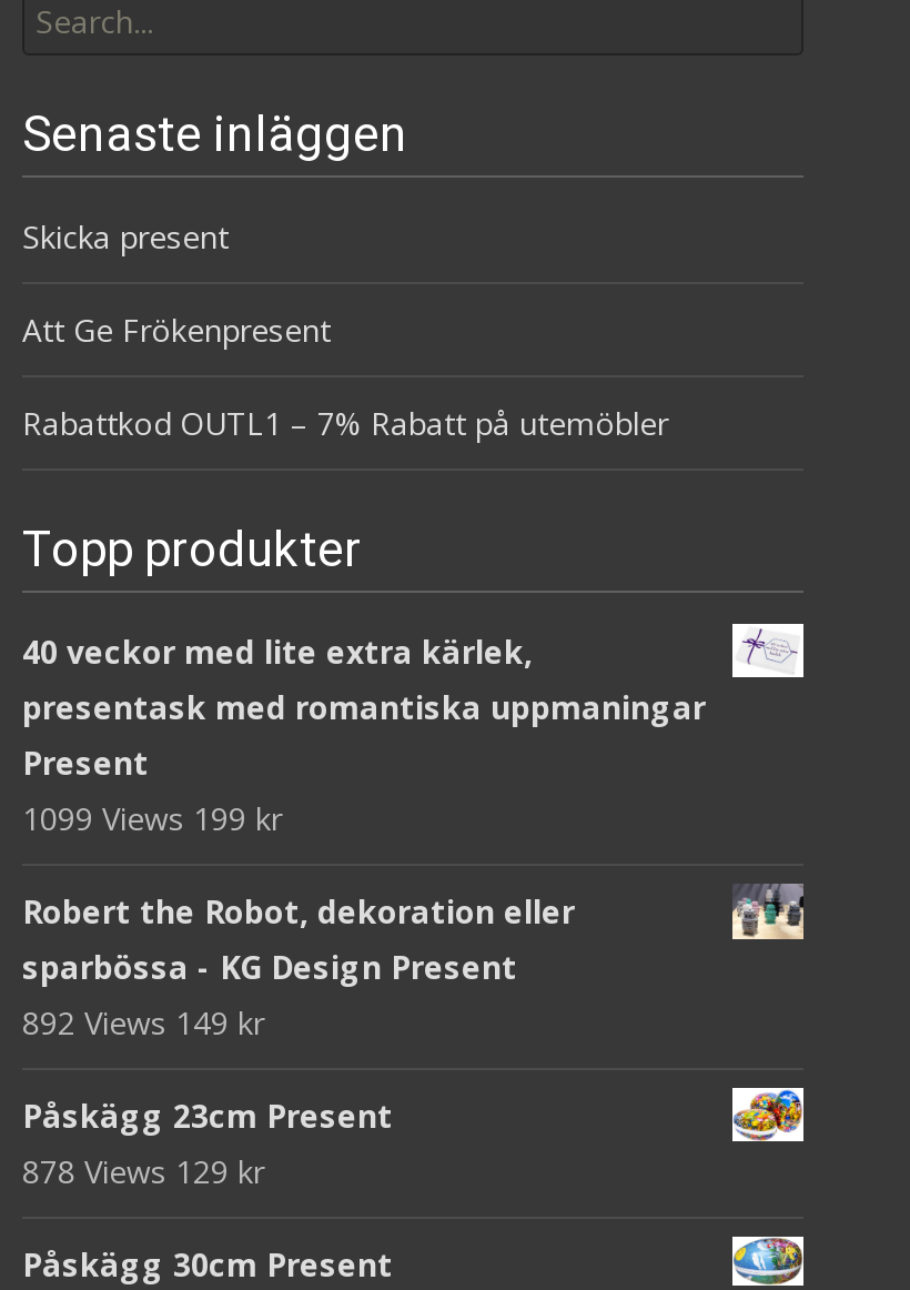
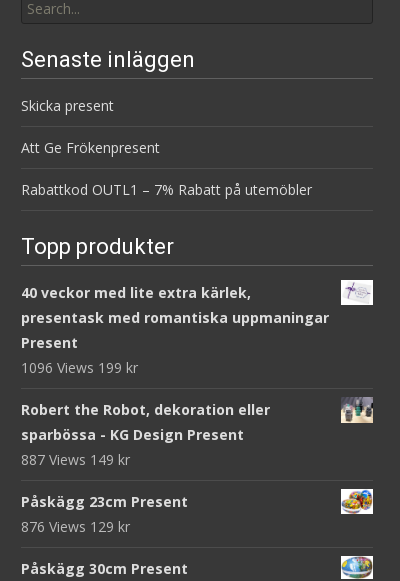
[22,796,282,838] 1099 Views 199 kr -> [21,358,138,377] 1096 Views 199 kr
[22,1000,264,1042] 892 Views 149 kr -> [21,450,130,469] 887 Views 149 kr
[22,1149,264,1191] 878 Views 129 kr -> [21,517,130,536] 876 Views 129 kr

